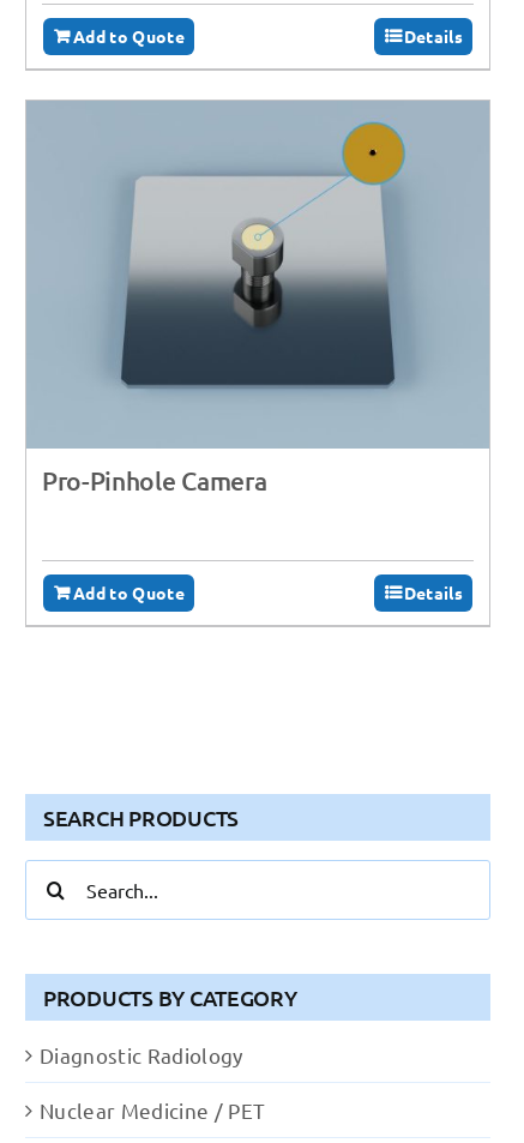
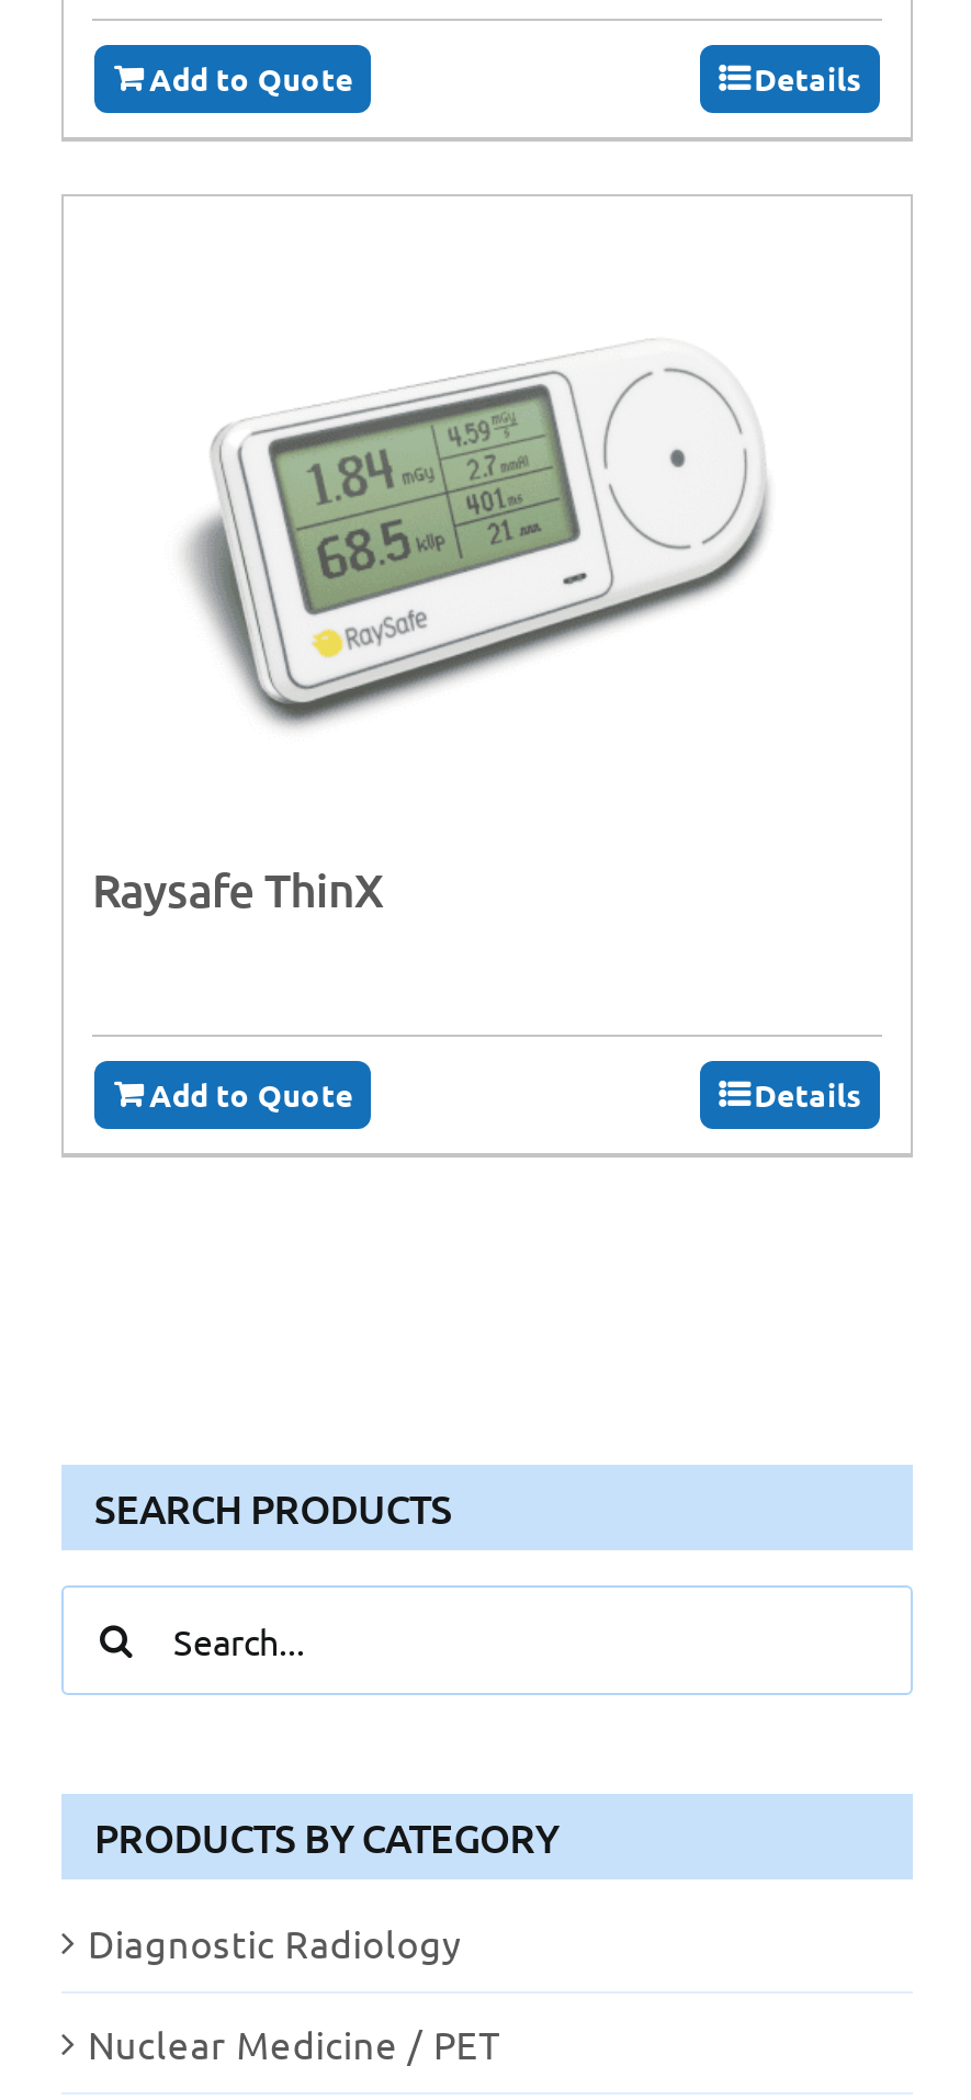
[25,100,490,496] [image] | Pro-Pinhole Camera -> [64,196,911,920] [image] | Raysafe ThinX

